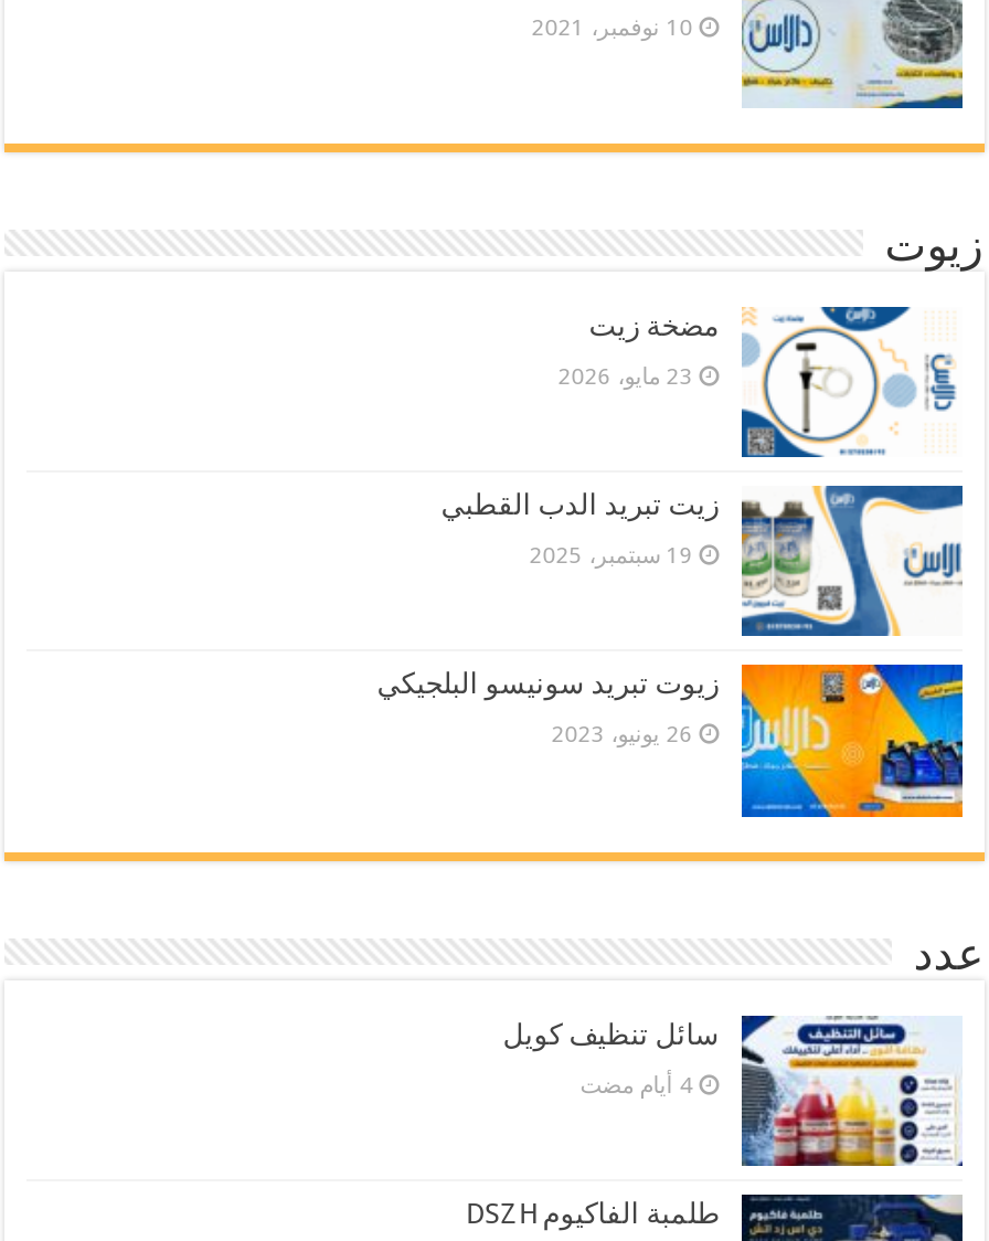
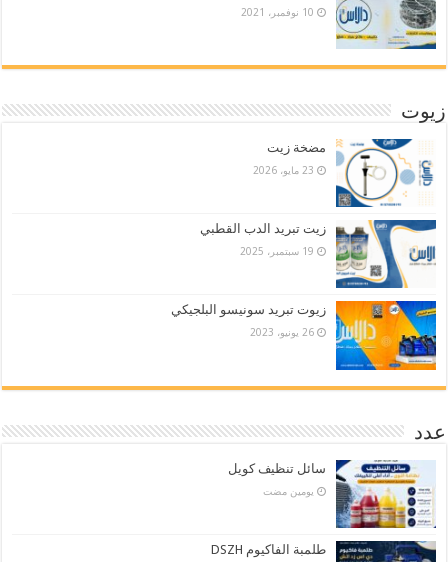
none -> [264,485,315,497] يومين مضت

